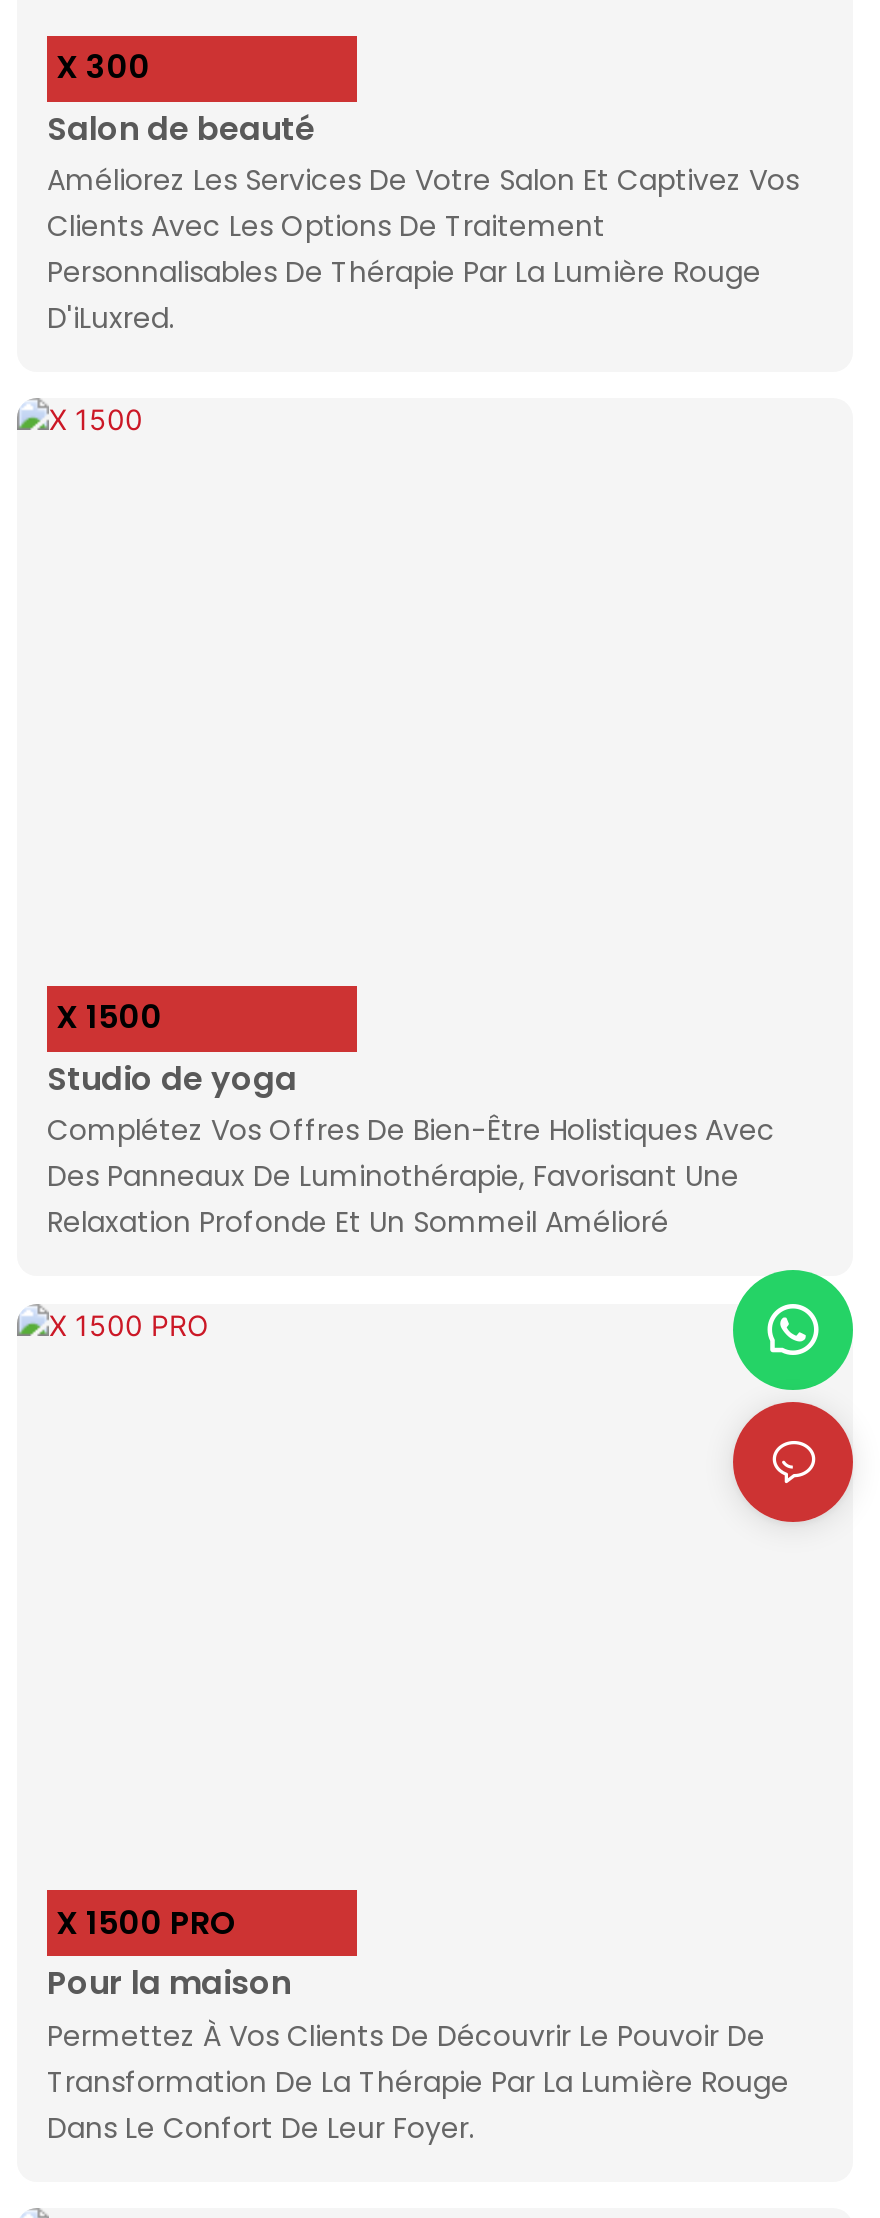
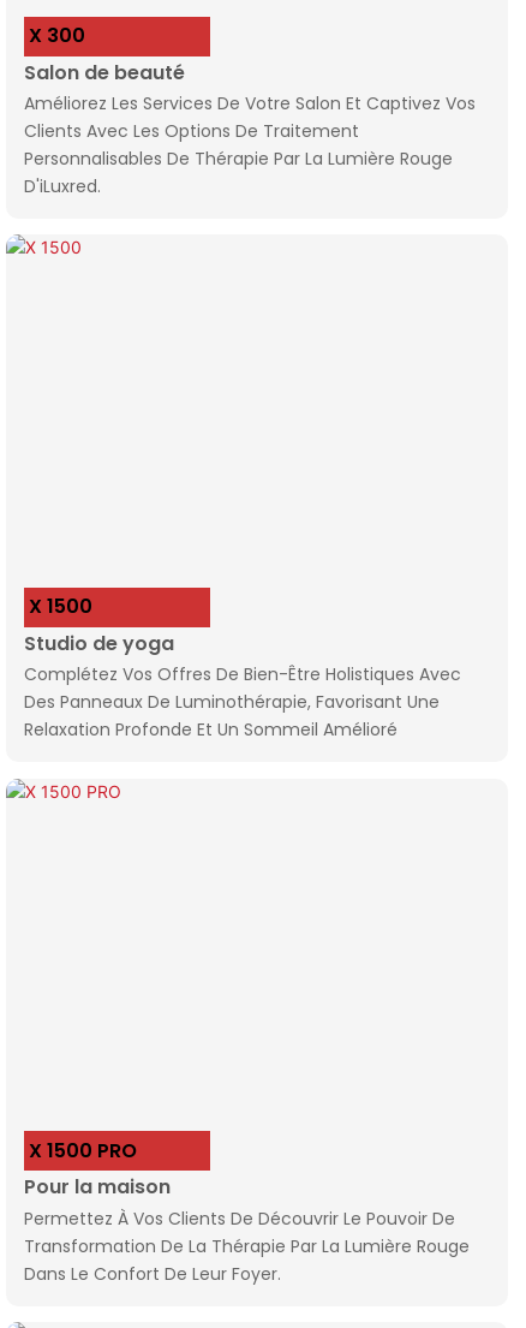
[731,1268,855,1526] [image] -> none

